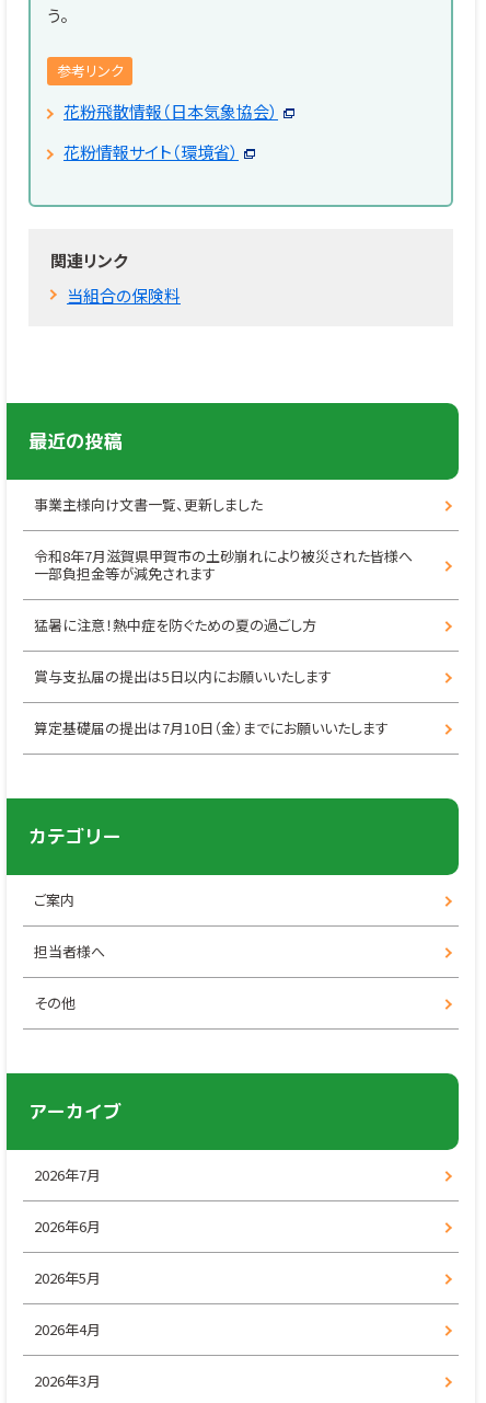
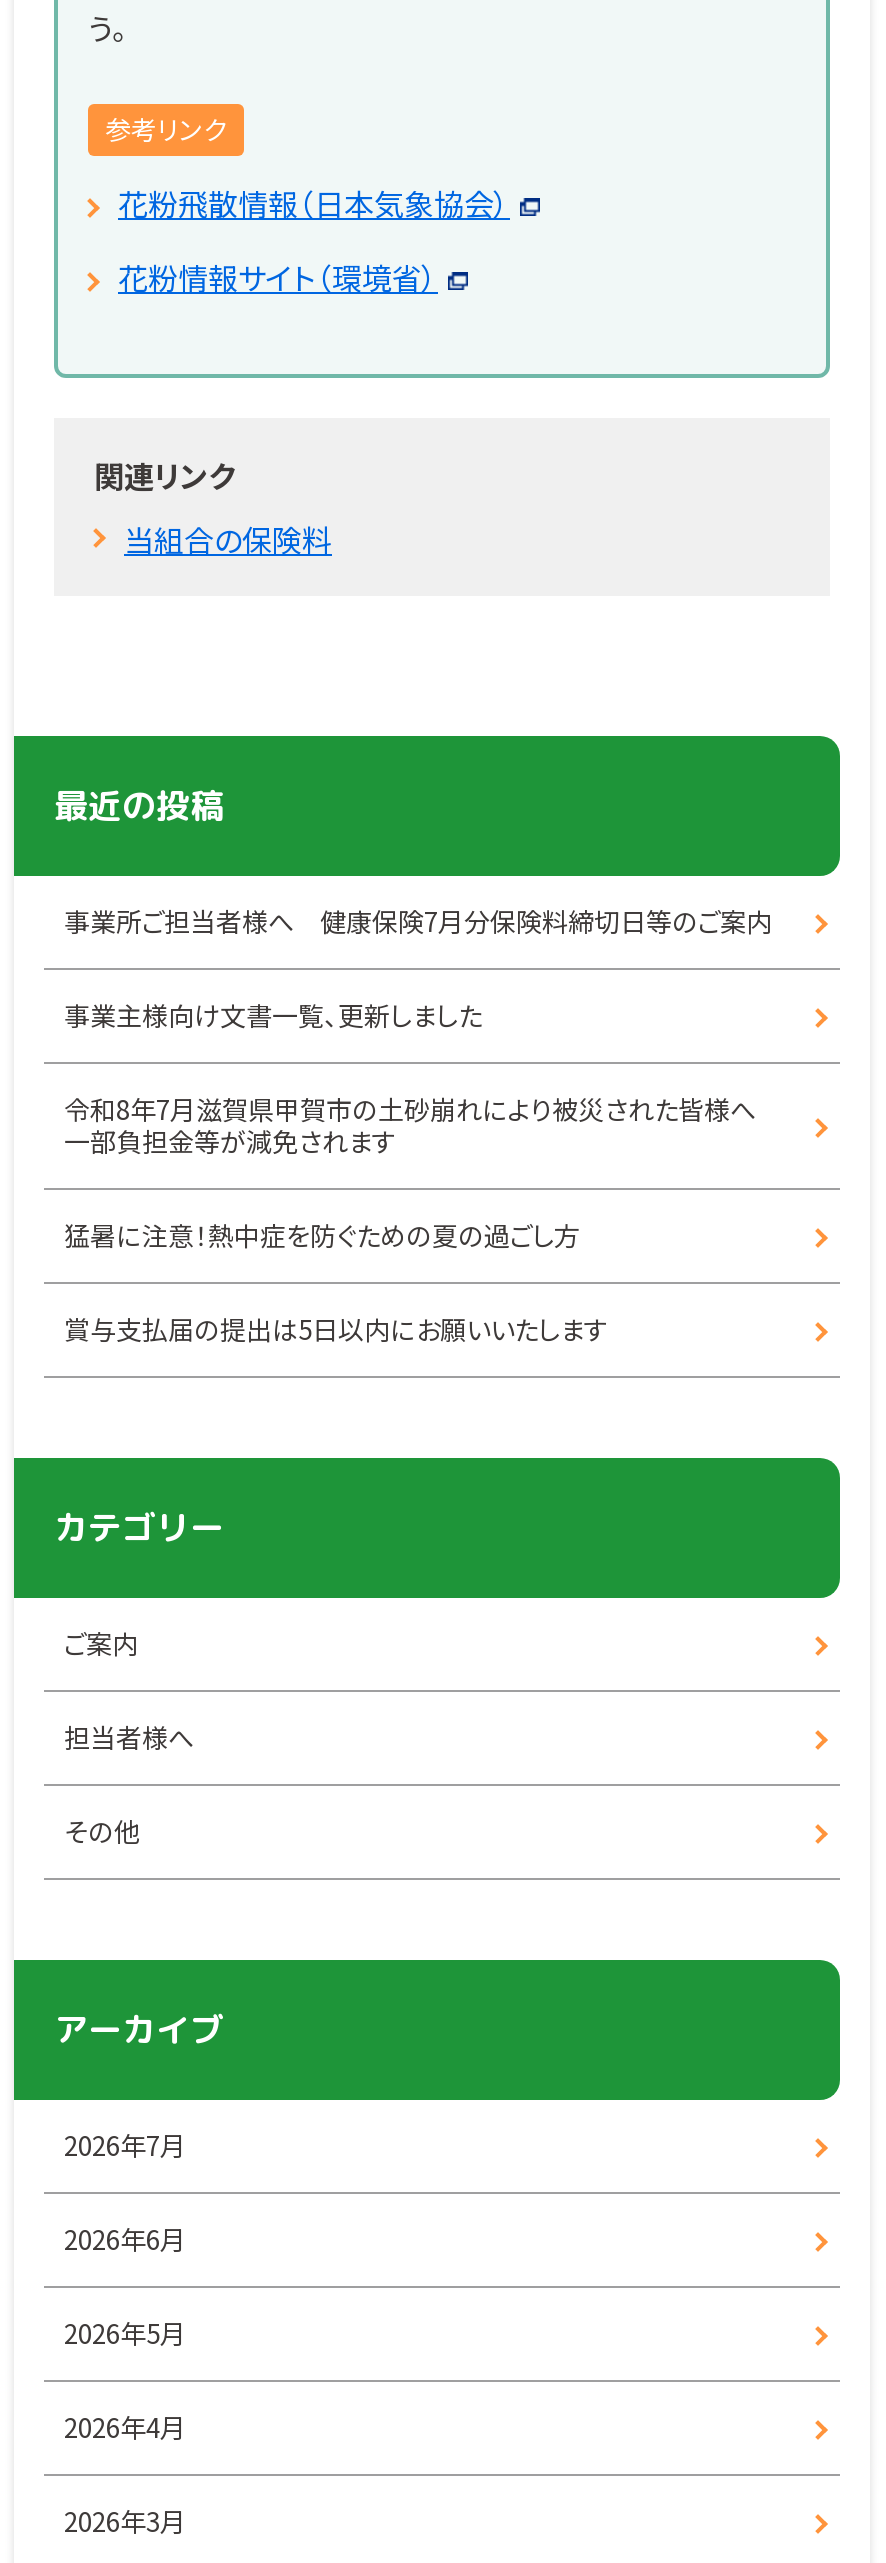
none -> [64,901,772,939] 事業所ご担当者様へ 健康保険7月分保険料締切日等のご案内
moved [34,493,413,686] -> [64,995,756,1347]: 事業主様向け文書一覧、更新しました | 令和8年7月滋賀県甲賀市の土砂崩れにより被災された皆様へ | 一部負担金等が減免されます | 猛暑に注意！熱中症を防ぐための夏の過ごし方 | 賞与支払届の提出は5日以内にお願いいたします
[34,717,389,738] 算定基礎届の提出は7月10日（金）までにお願いいたします -> none

